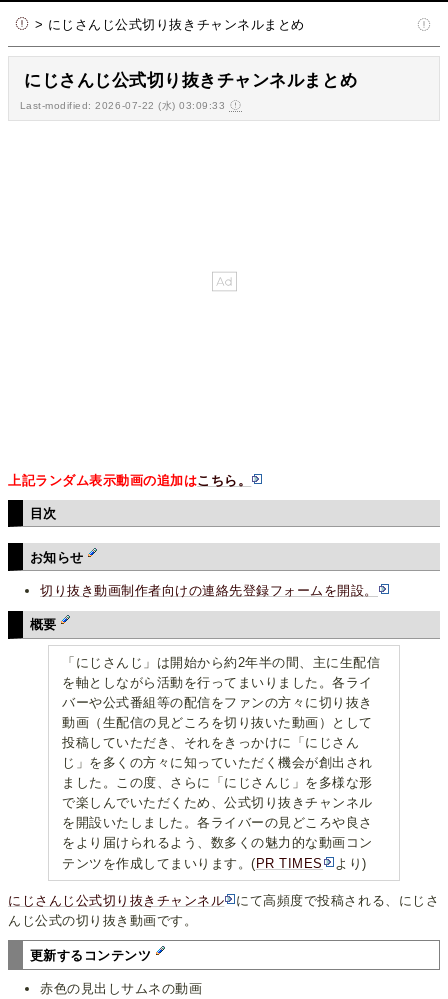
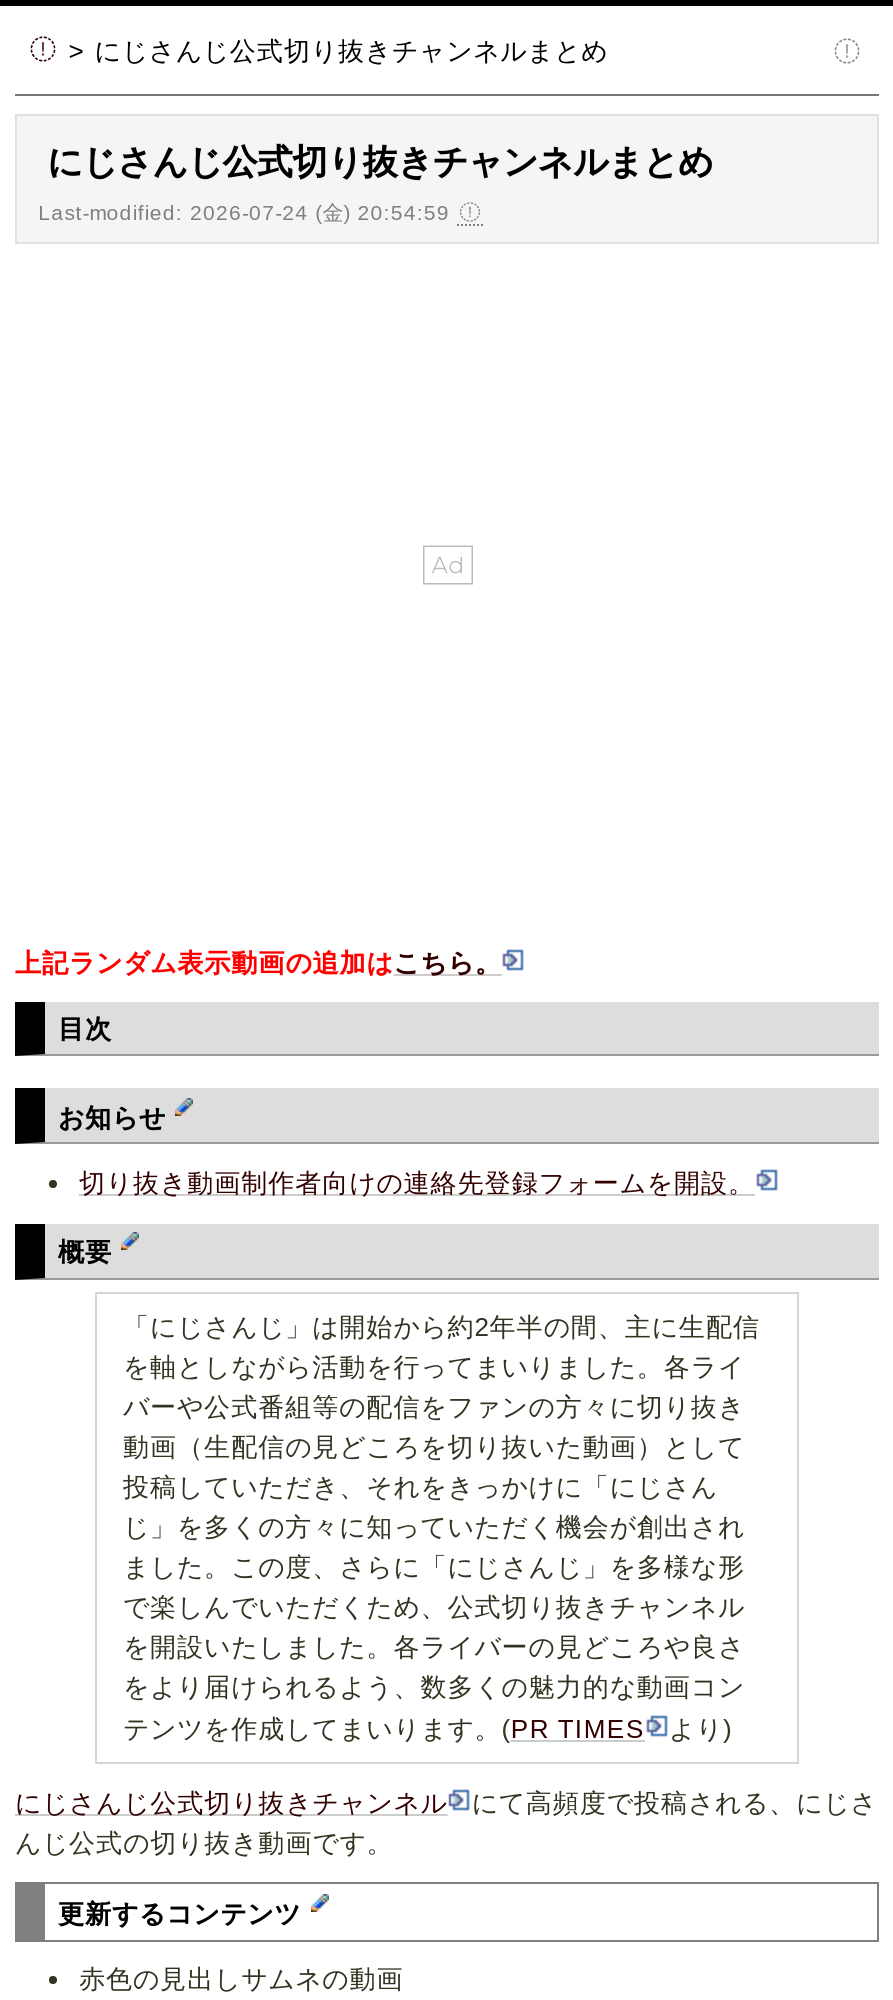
[20,100,229,111] Last-modified: 2026-07-22 (水) 03:09:33 -> [38,201,457,223] Last-modified: 2026-07-24 (金) 20:54:59

